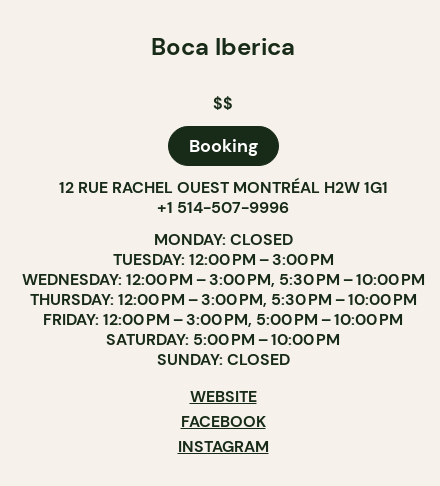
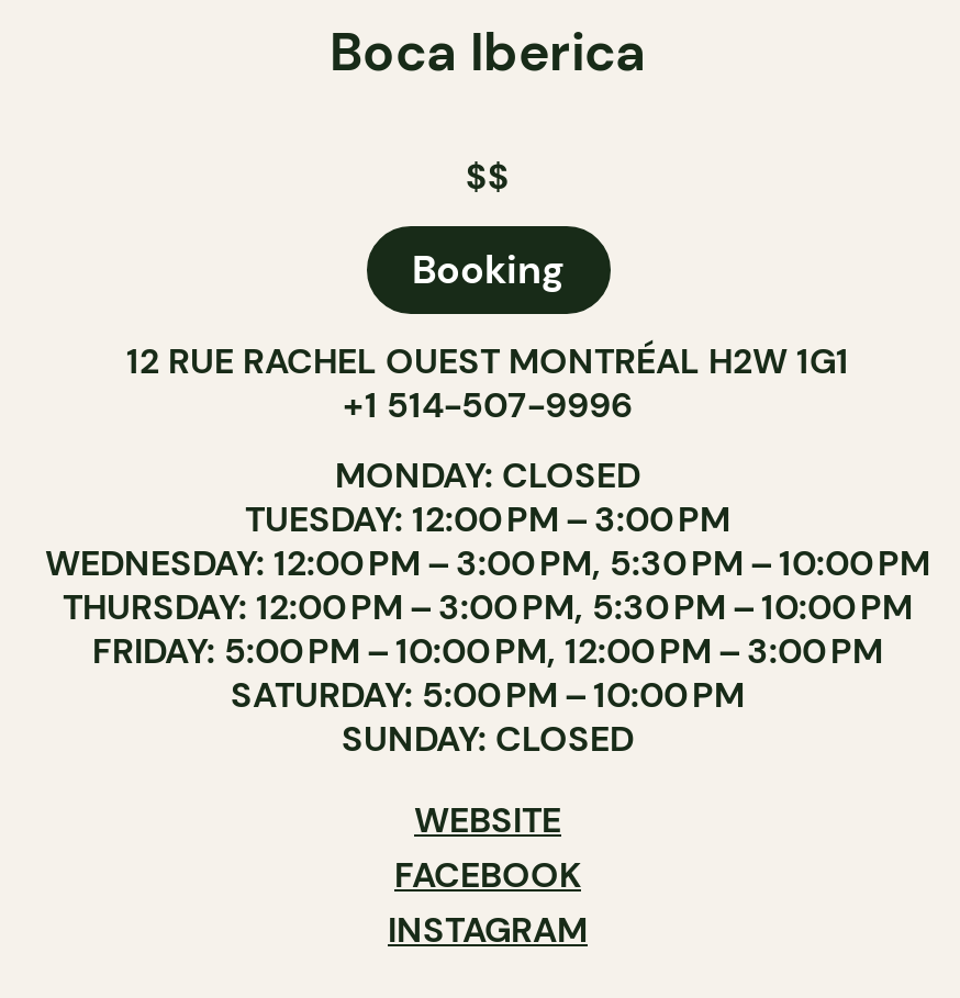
[43,309,403,330] FRIDAY: 12:00 PM – 3:00 PM, 5:00 PM – 10:00 PM -> [92,628,883,674] FRIDAY: 5:00 PM – 10:00 PM, 12:00 PM – 3:00 PM

